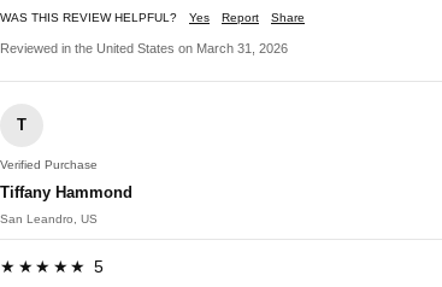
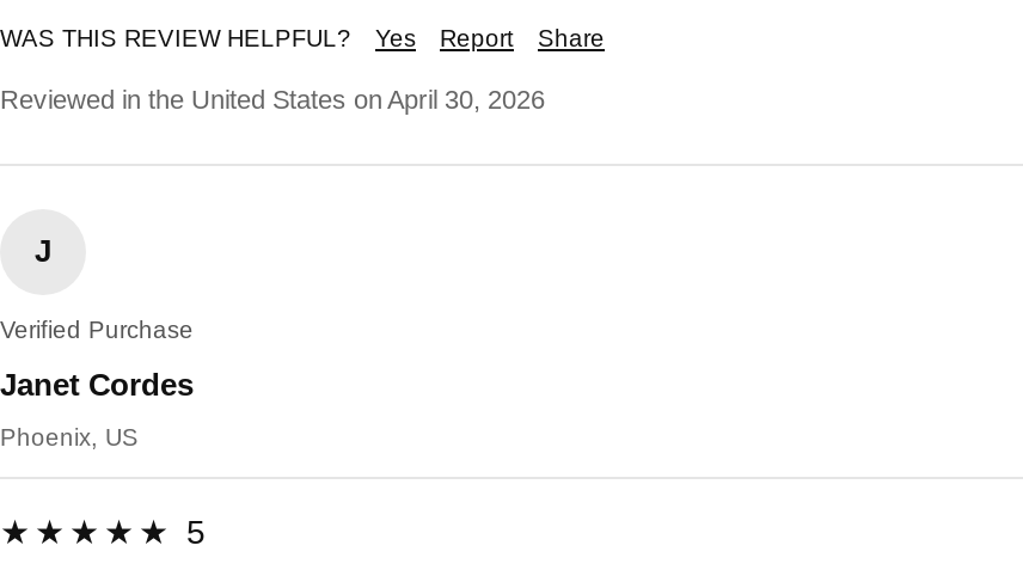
[0,41,288,55] Reviewed in the United States on March 31, 2026 -> [0,84,545,113] Reviewed in the United States on April 30, 2026
[17,116,26,134] T -> [35,233,51,268] J
[0,183,132,201] Tiffany Hammond -> [0,366,194,402] Janet Cordes
[0,212,98,225] San Leandro, US -> [0,424,139,450] Phoenix, US

